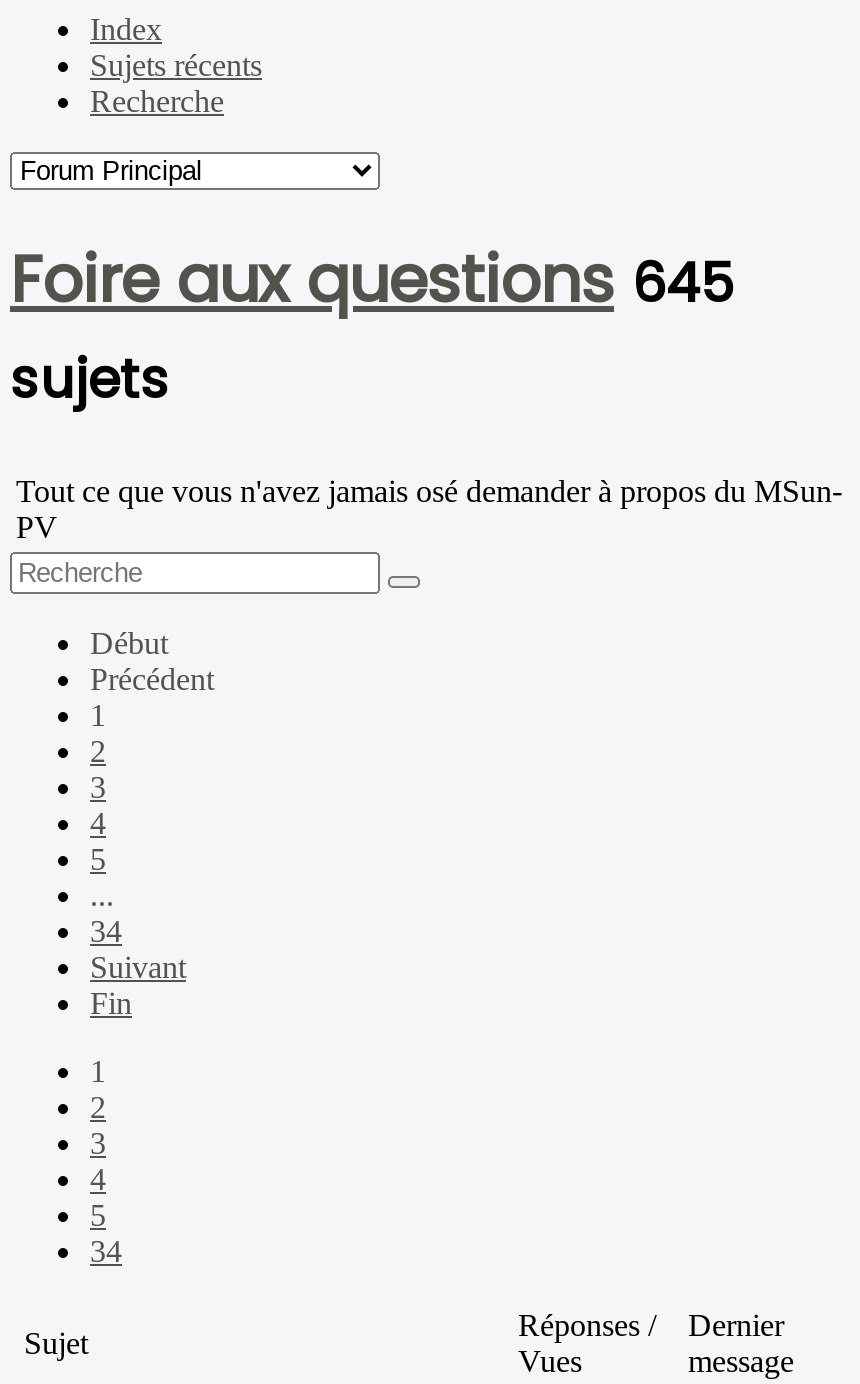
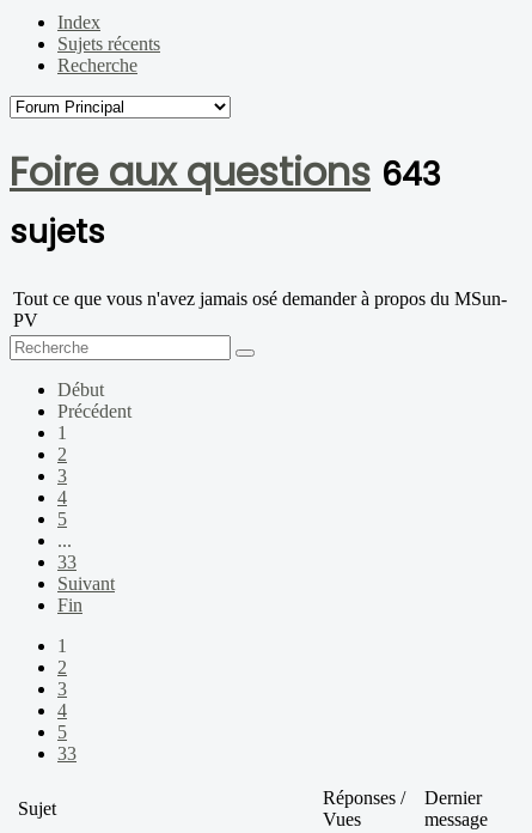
[10,235,734,325] Foire aux questions 645 -> [10,145,441,199] Foire aux questions 643
[90,914,122,948] 34 -> [57,552,77,572] 33
[90,1234,122,1268] 34 -> [57,743,77,763] 33

